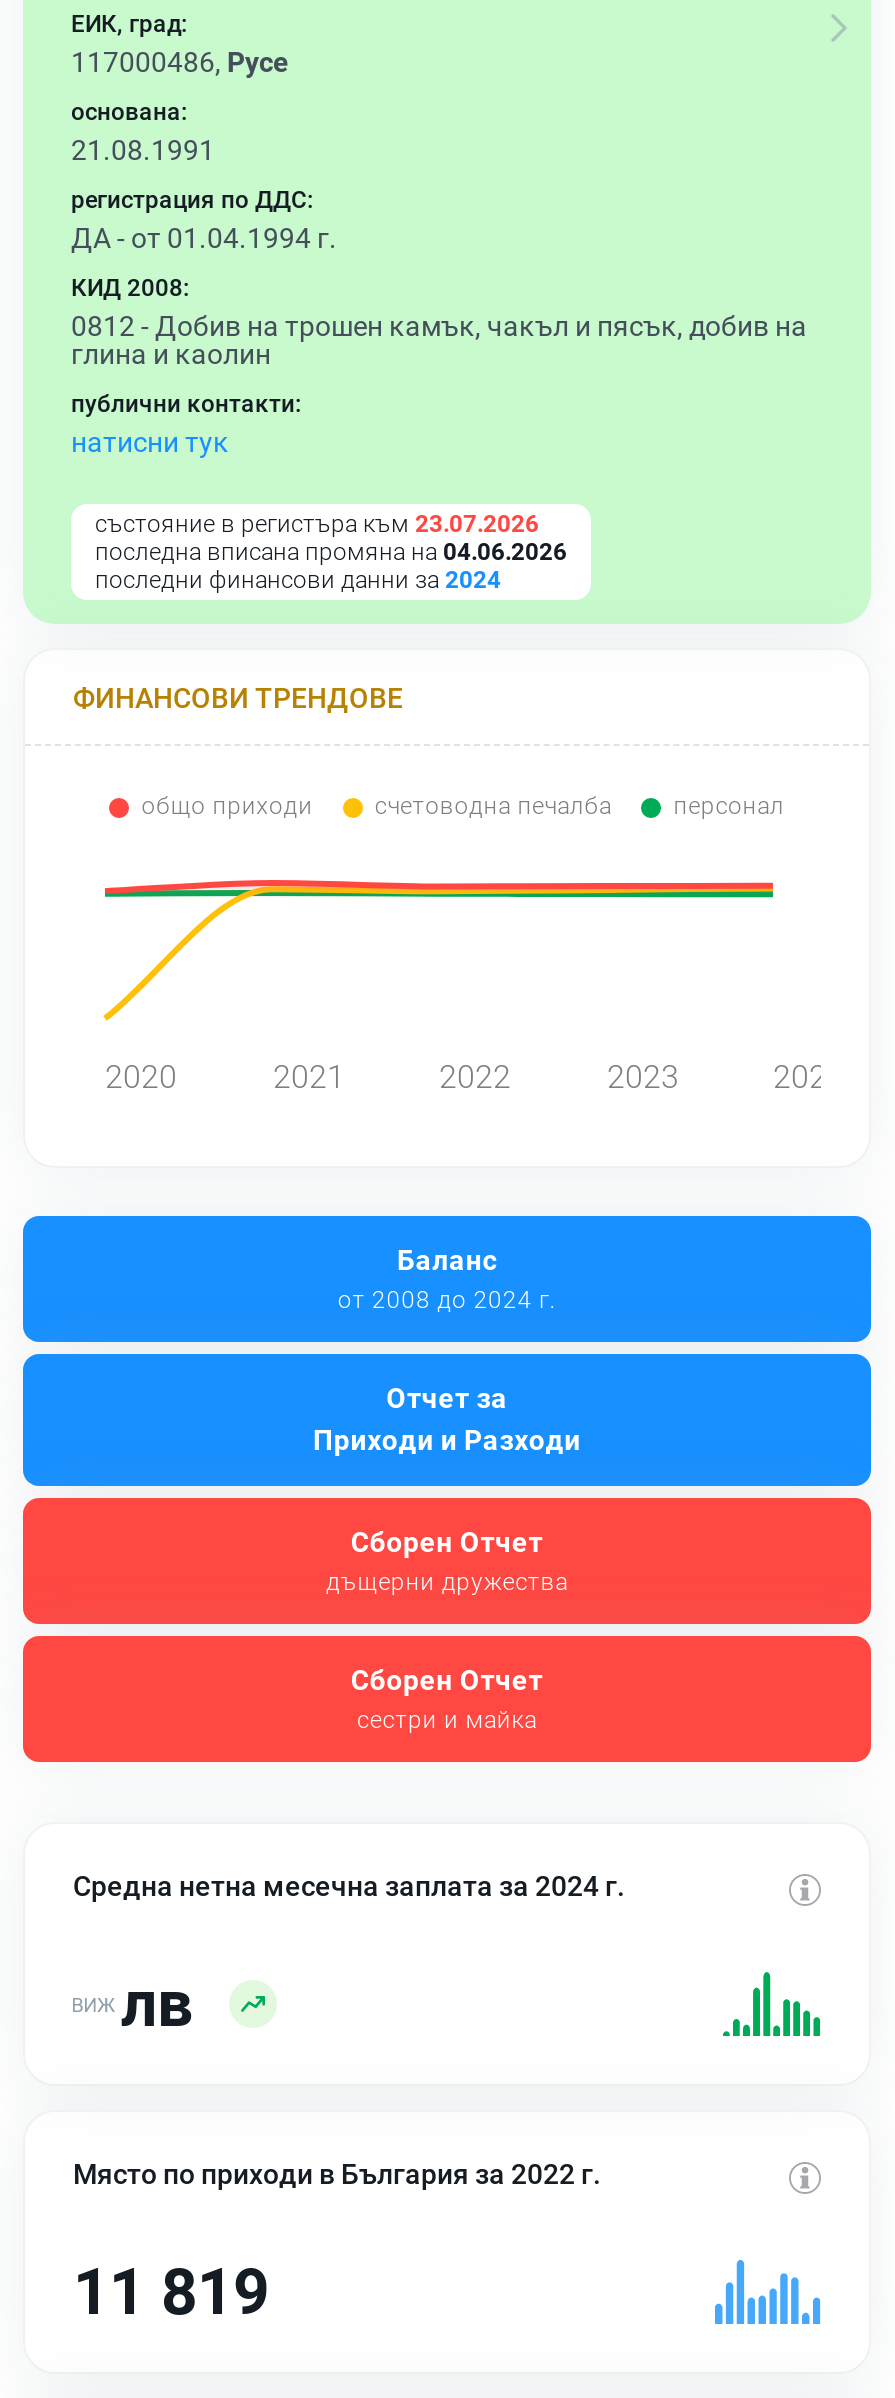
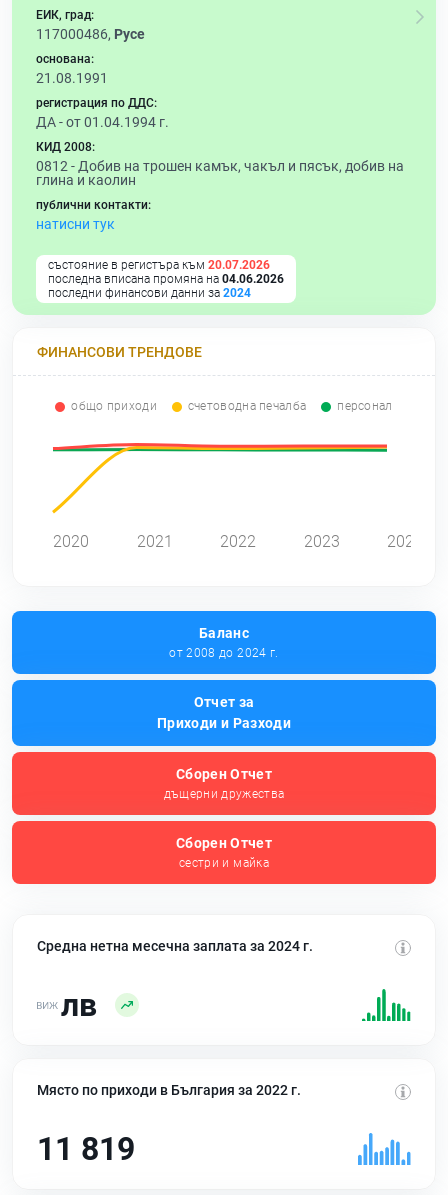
[95,510,539,538] състояние в регистъра към 23.07.2026 -> [48,258,270,272] състояние в регистъра към 20.07.2026

